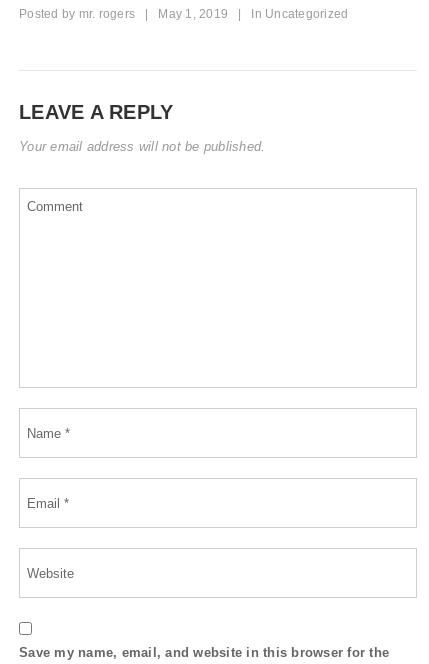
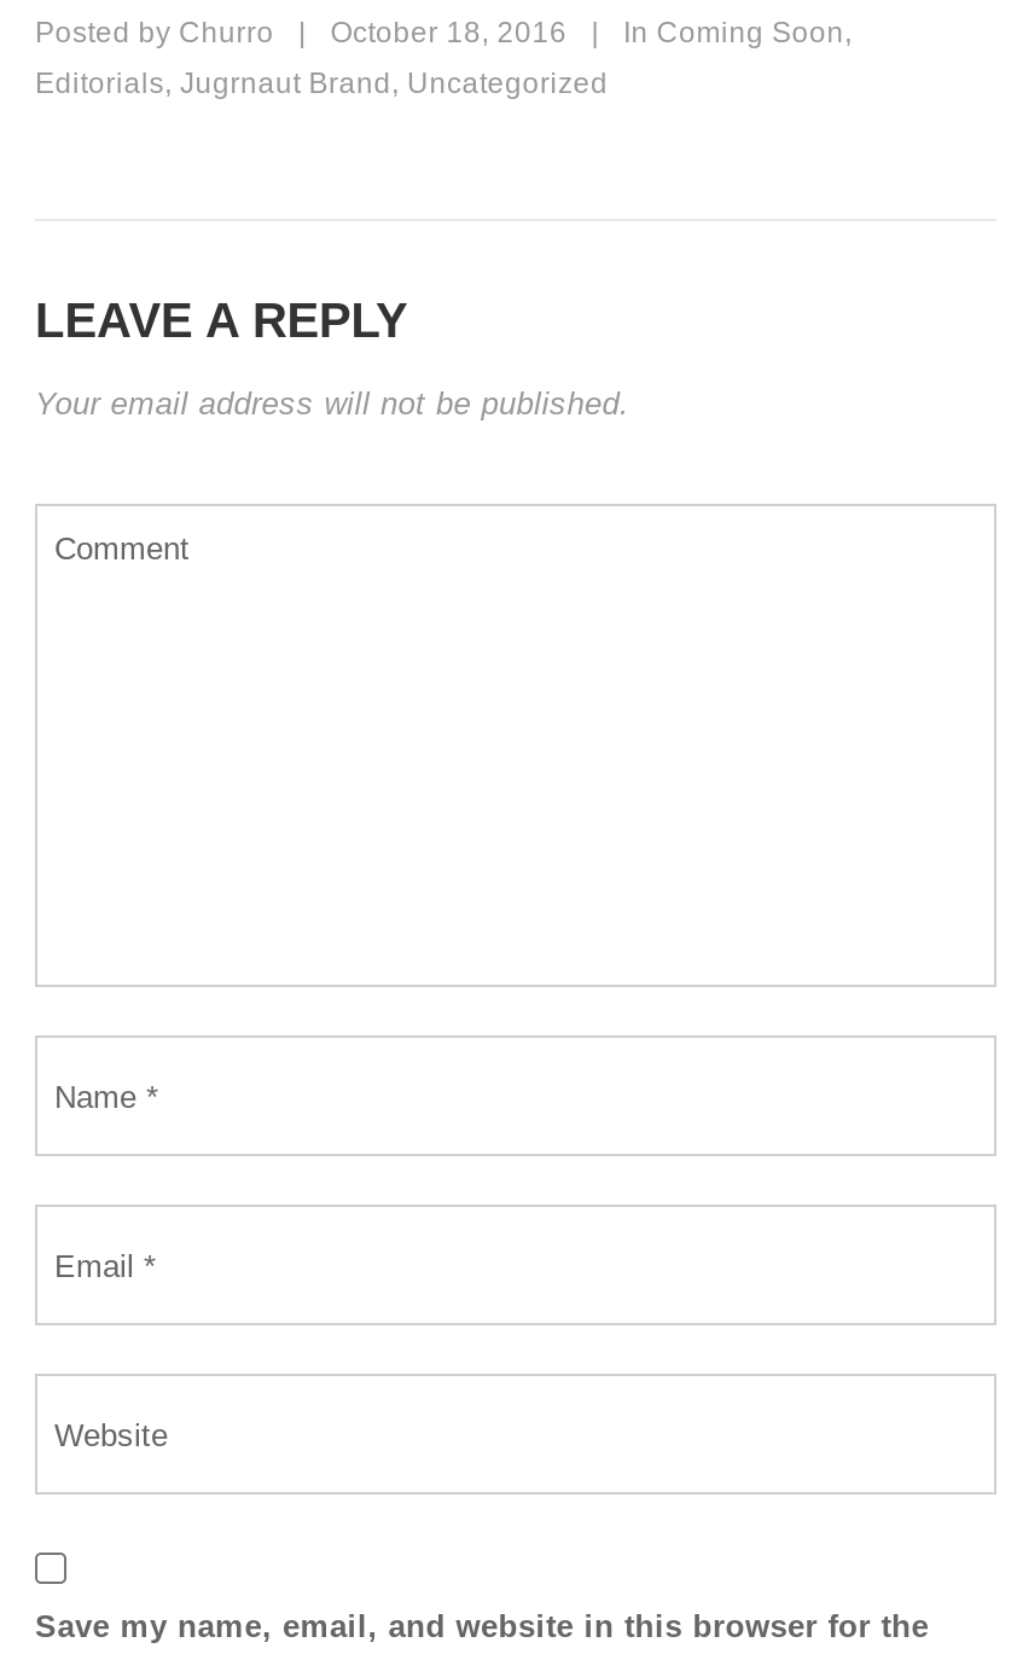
[19,7,135,21] Posted by mr. rogers -> [35,16,274,50] Posted by Churro
[158,7,228,21] May 1, 2019 -> [330,16,567,50] October 18, 2016
[251,7,348,21] In Uncategorized -> [35,16,852,101] In Coming Soon, | Editorials, Jugrnaut Brand, Uncategorized

